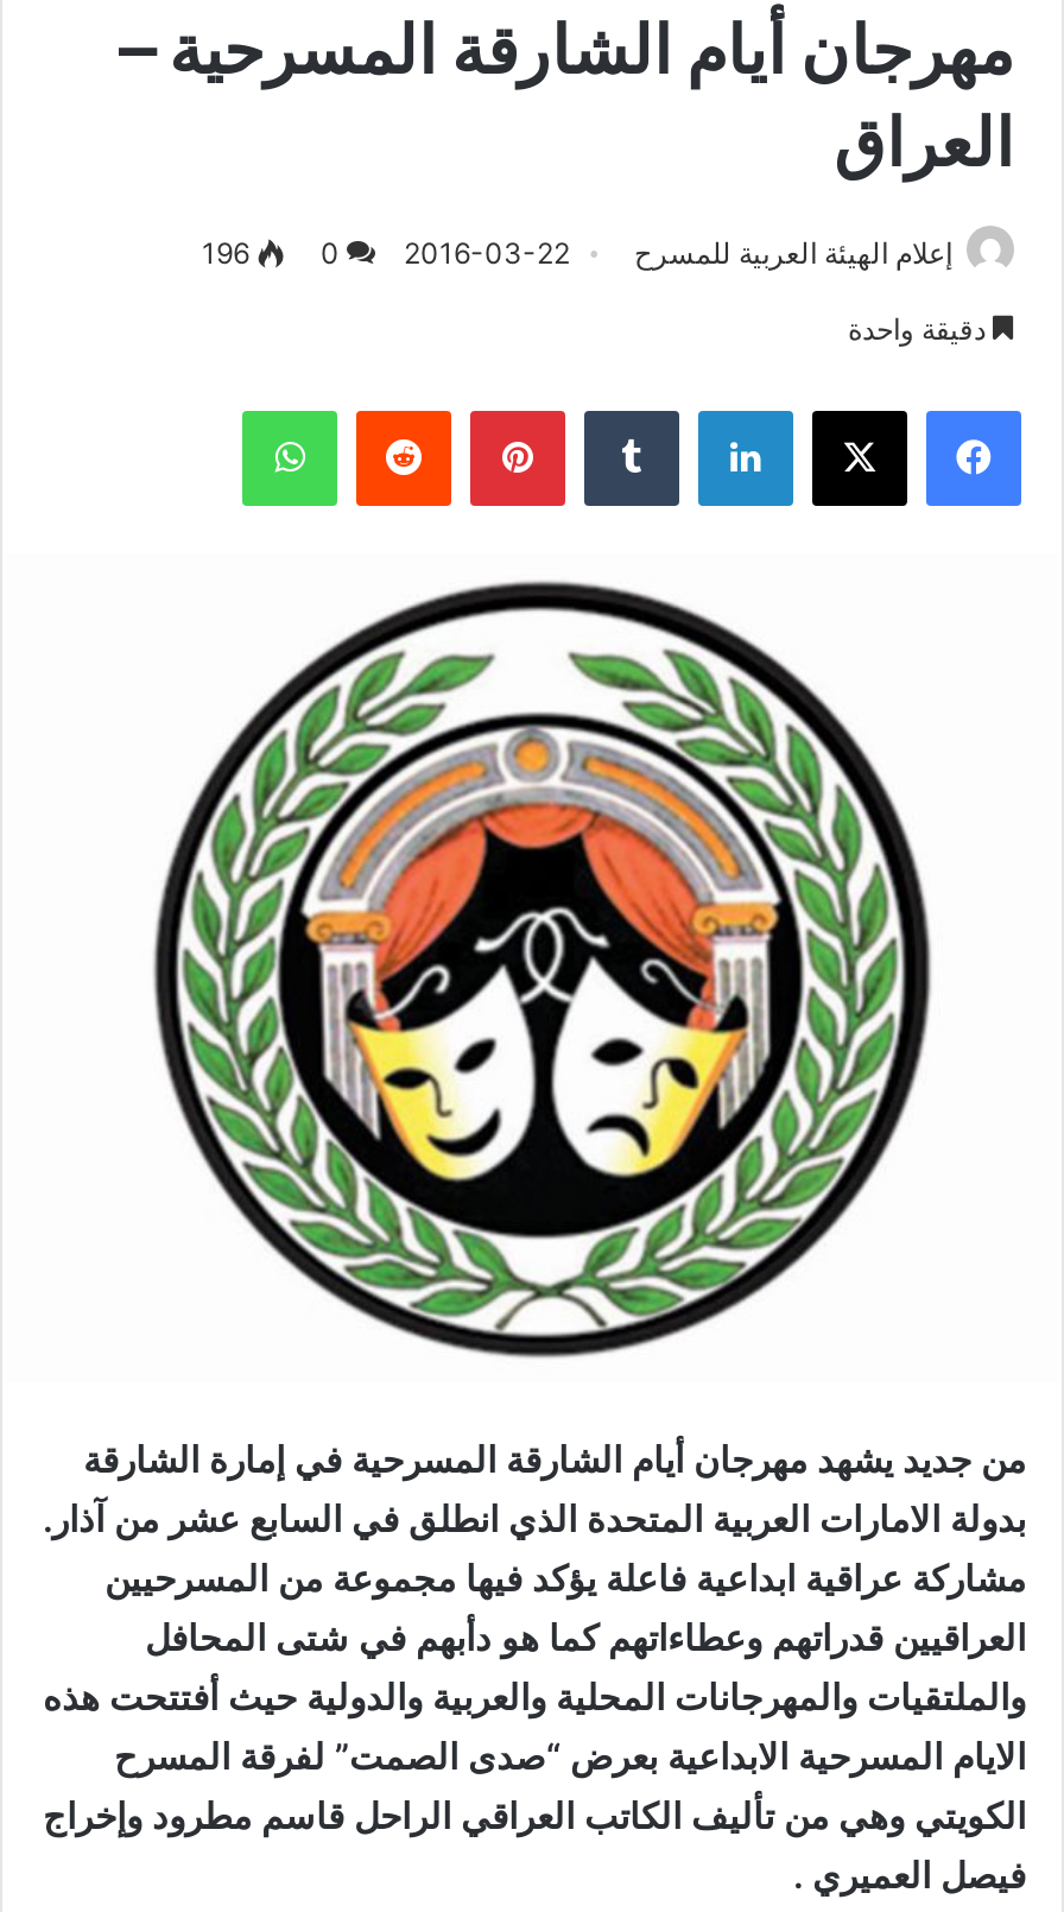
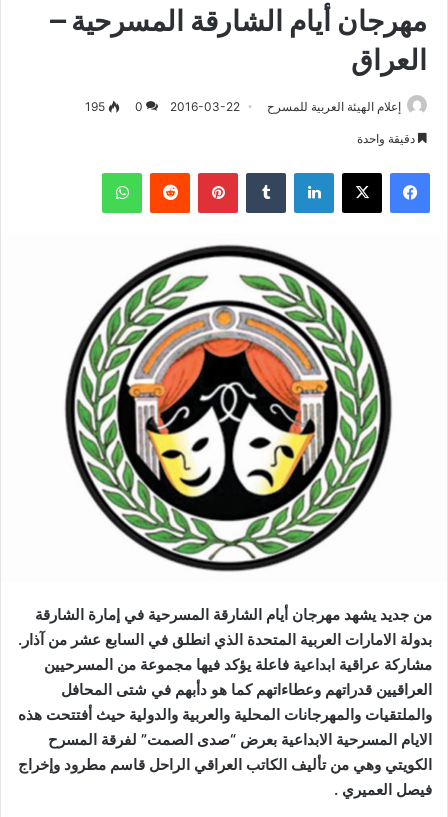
[202,235,952,271] إعلام الهيئة العربية للمسرح 2016-03-22 0 196 -> [85,99,401,114] إعلام الهيئة العربية للمسرح 2016-03-22 0 195

